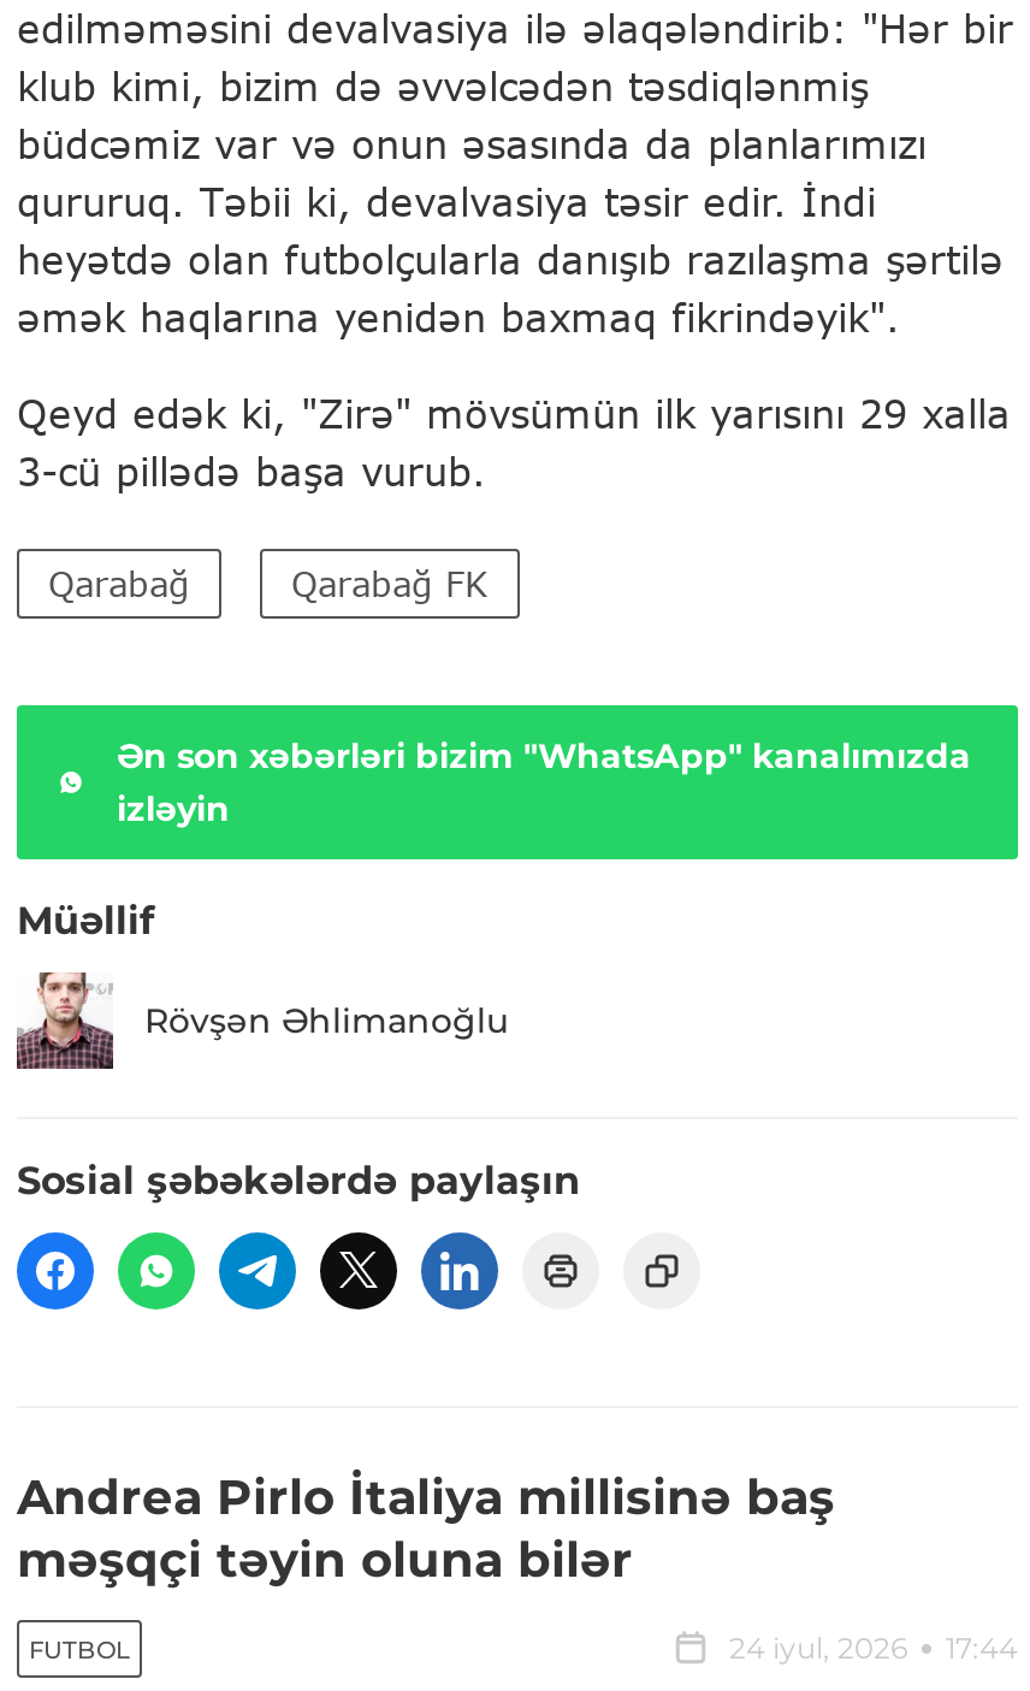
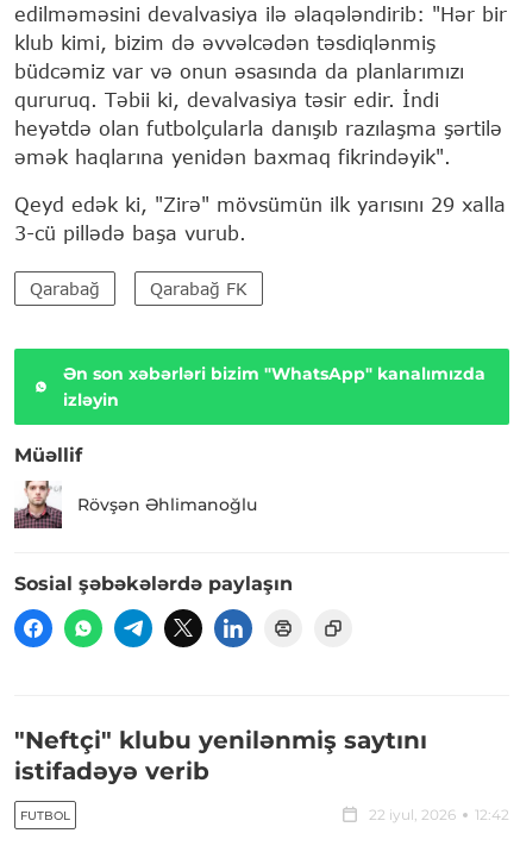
[17,1469,835,1590] Andrea Pirlo İtaliya millisinə baş | məşqçi təyin oluna bilər -> [14,726,427,786] "Neftçi" klubu yenilənmiş saytını | istifadəyə verib
[729,1631,1018,1667] 24 iyul, 2026 | 17:44 -> [369,806,509,824] 22 iyul, 2026 | 12:42

